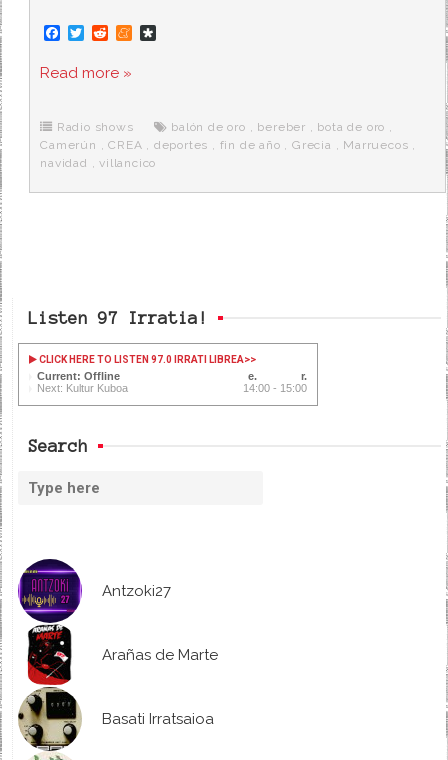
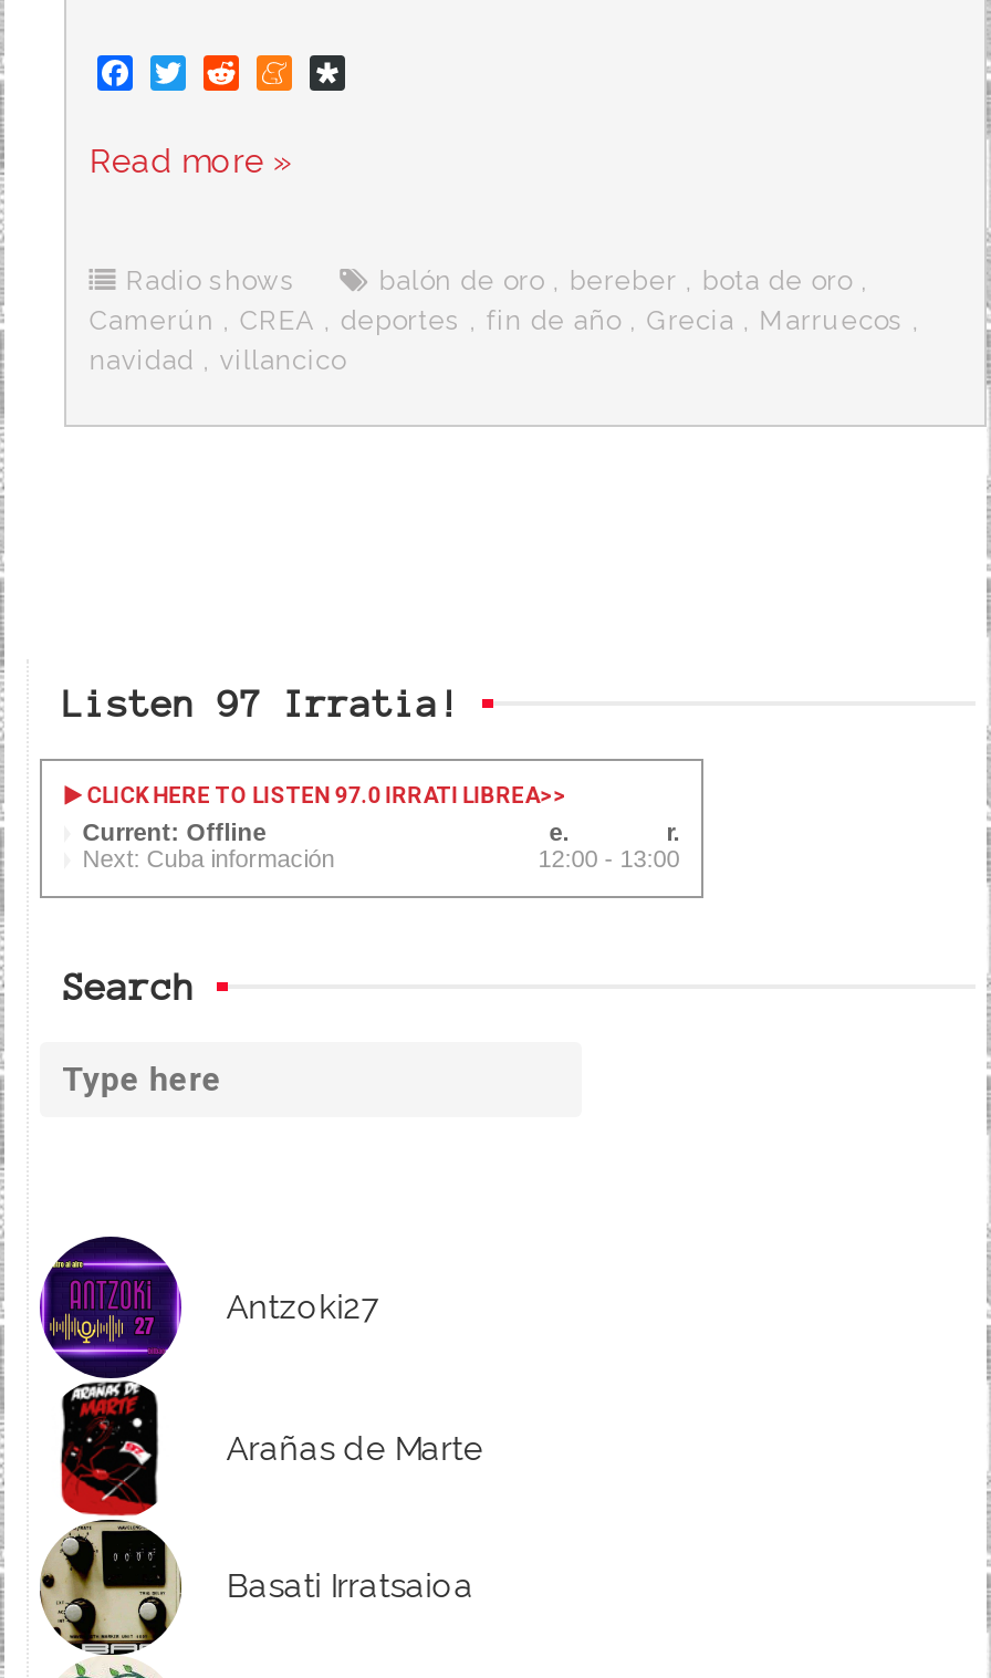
[37,382,128,394] Next: Kultur Kuboa -> [82,845,334,872] Next: Cuba información
[243,382,307,394] 14:00 - 15:00 -> [538,845,680,872] 12:00 - 13:00

